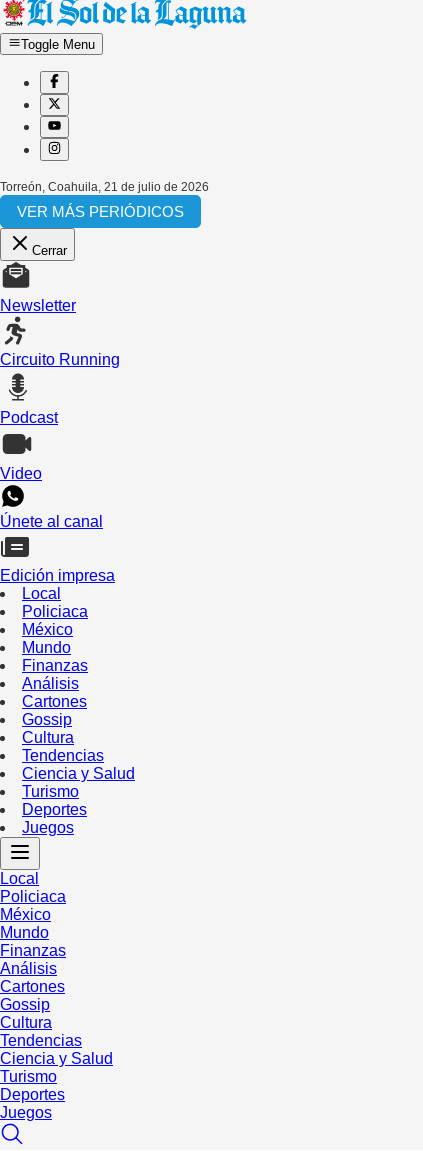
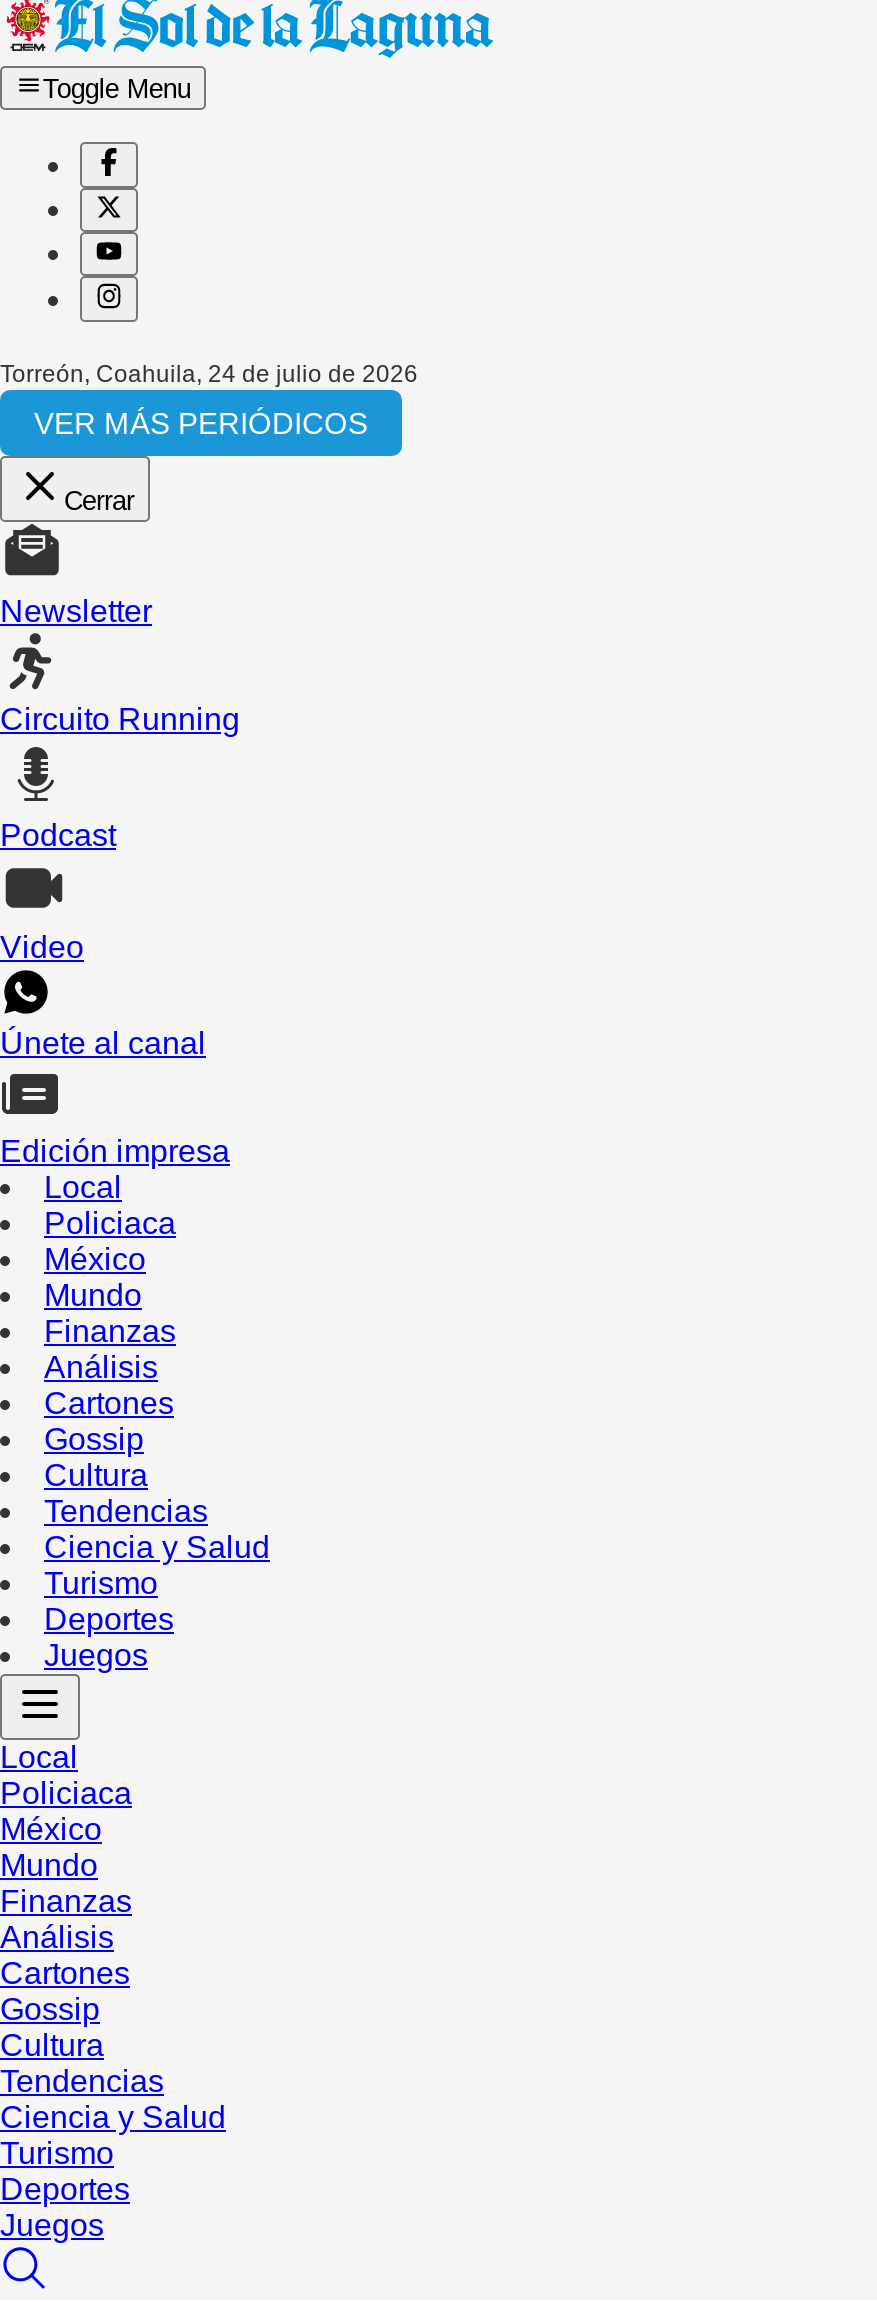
[0,180,209,194] Torreón, Coahuila, 21 de julio de 2026 -> [0,359,418,387] Torreón, Coahuila, 24 de julio de 2026

